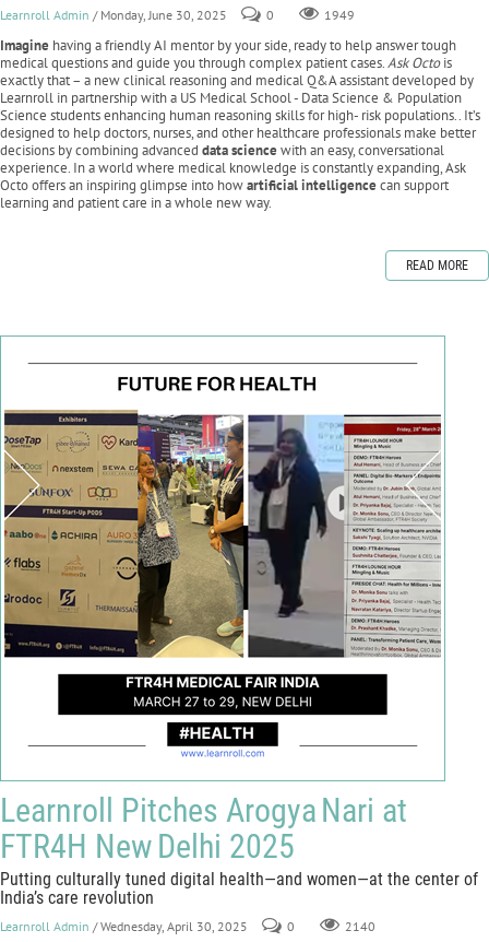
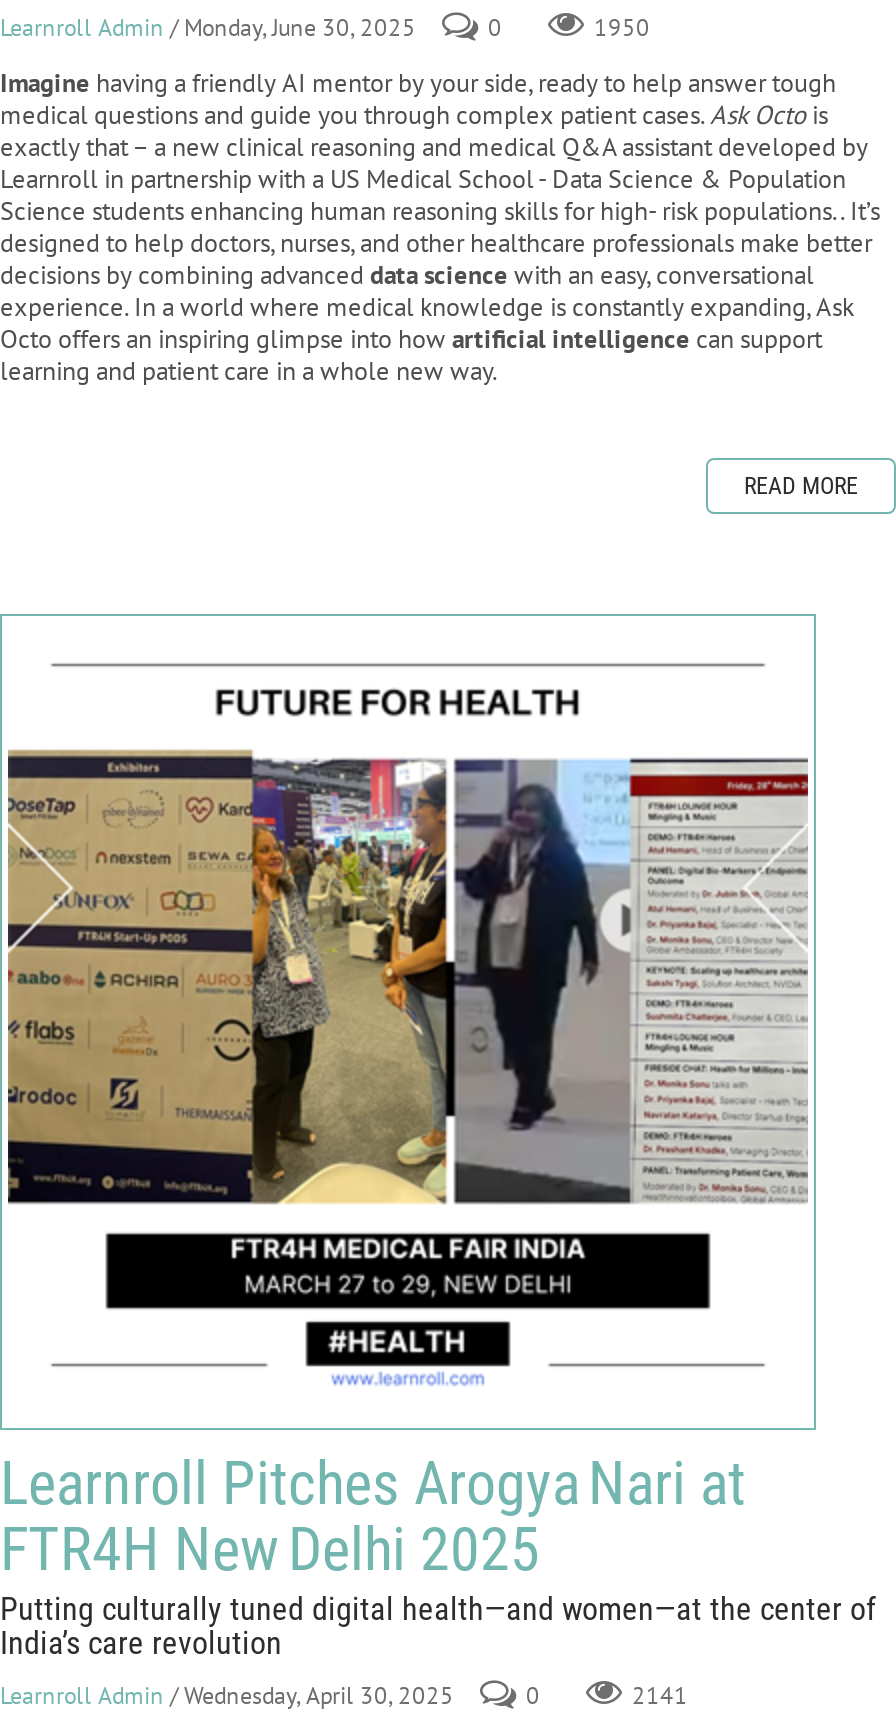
[324,7,355,23] 1949 -> [594,12,650,42] 1950
[345,918,375,934] 2140 -> [632,1680,688,1710] 2141

